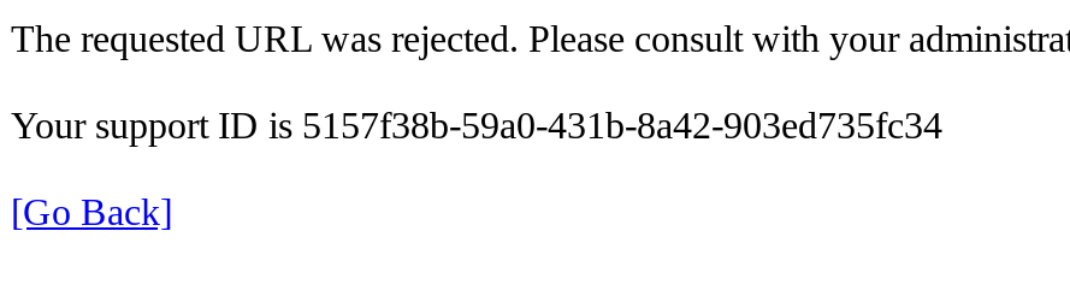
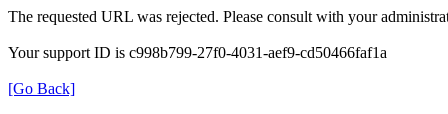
[11,105,942,146] Your support ID is 5157f38b-59a0-431b-8a42-903ed735fc34 -> [8,44,387,61] Your support ID is c998b799-27f0-4031-aef9-cd50466faf1a

